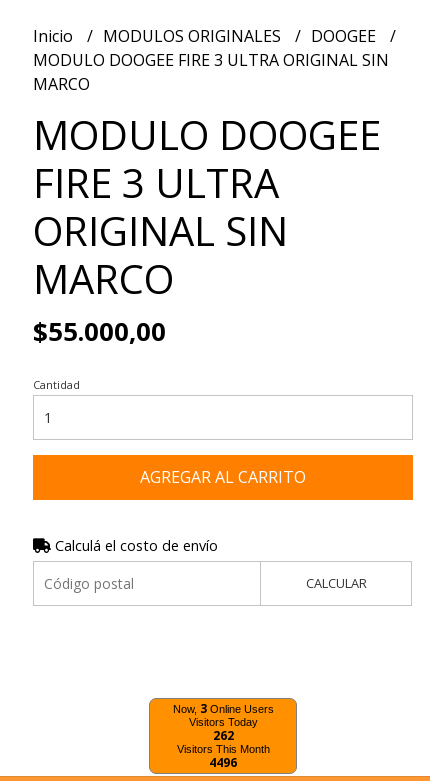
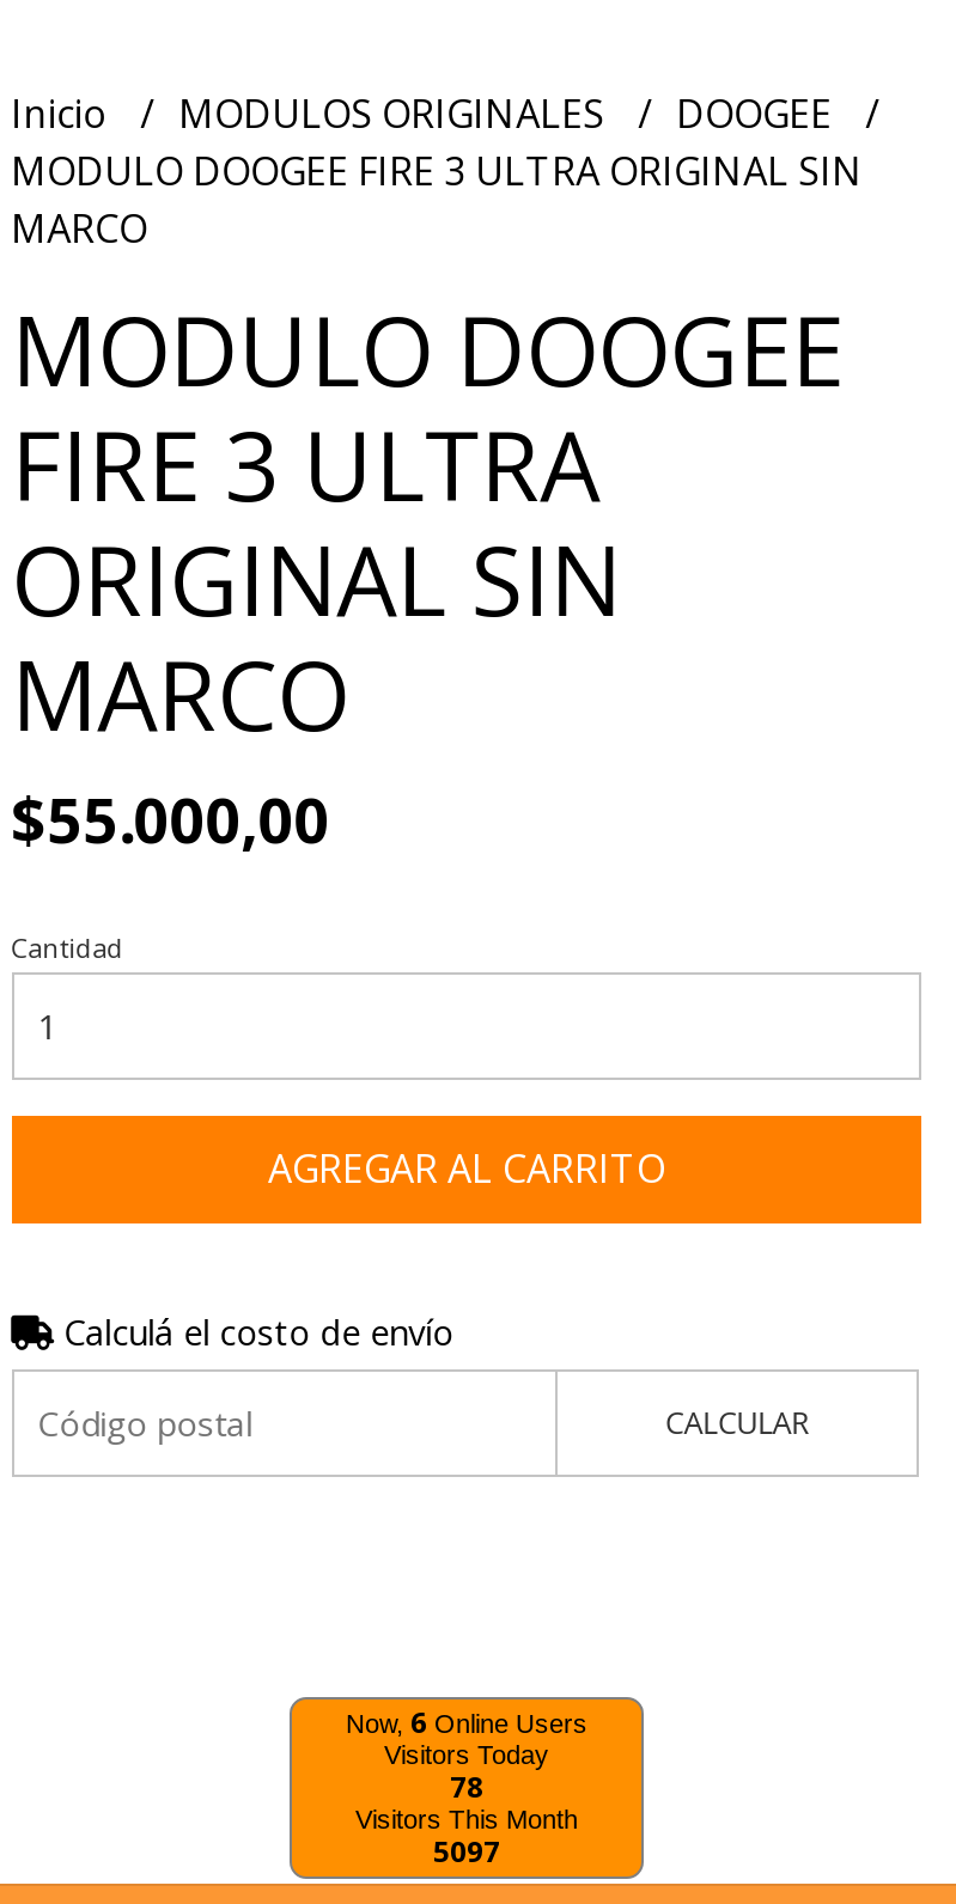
[172,700,273,717] Now, 3 Online Users -> [346,1701,587,1742] Now, 6 Online Users
[212,727,233,744] 262 -> [450,1766,483,1806] 78
[209,754,237,771] 4496 -> [433,1830,500,1871] 5097

